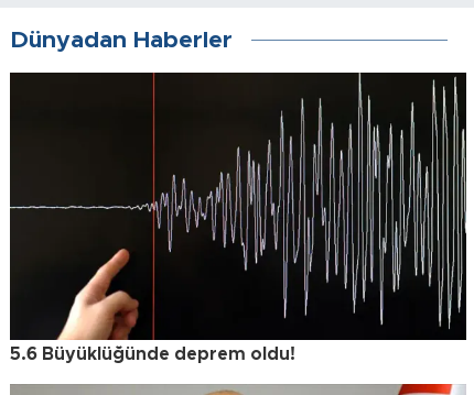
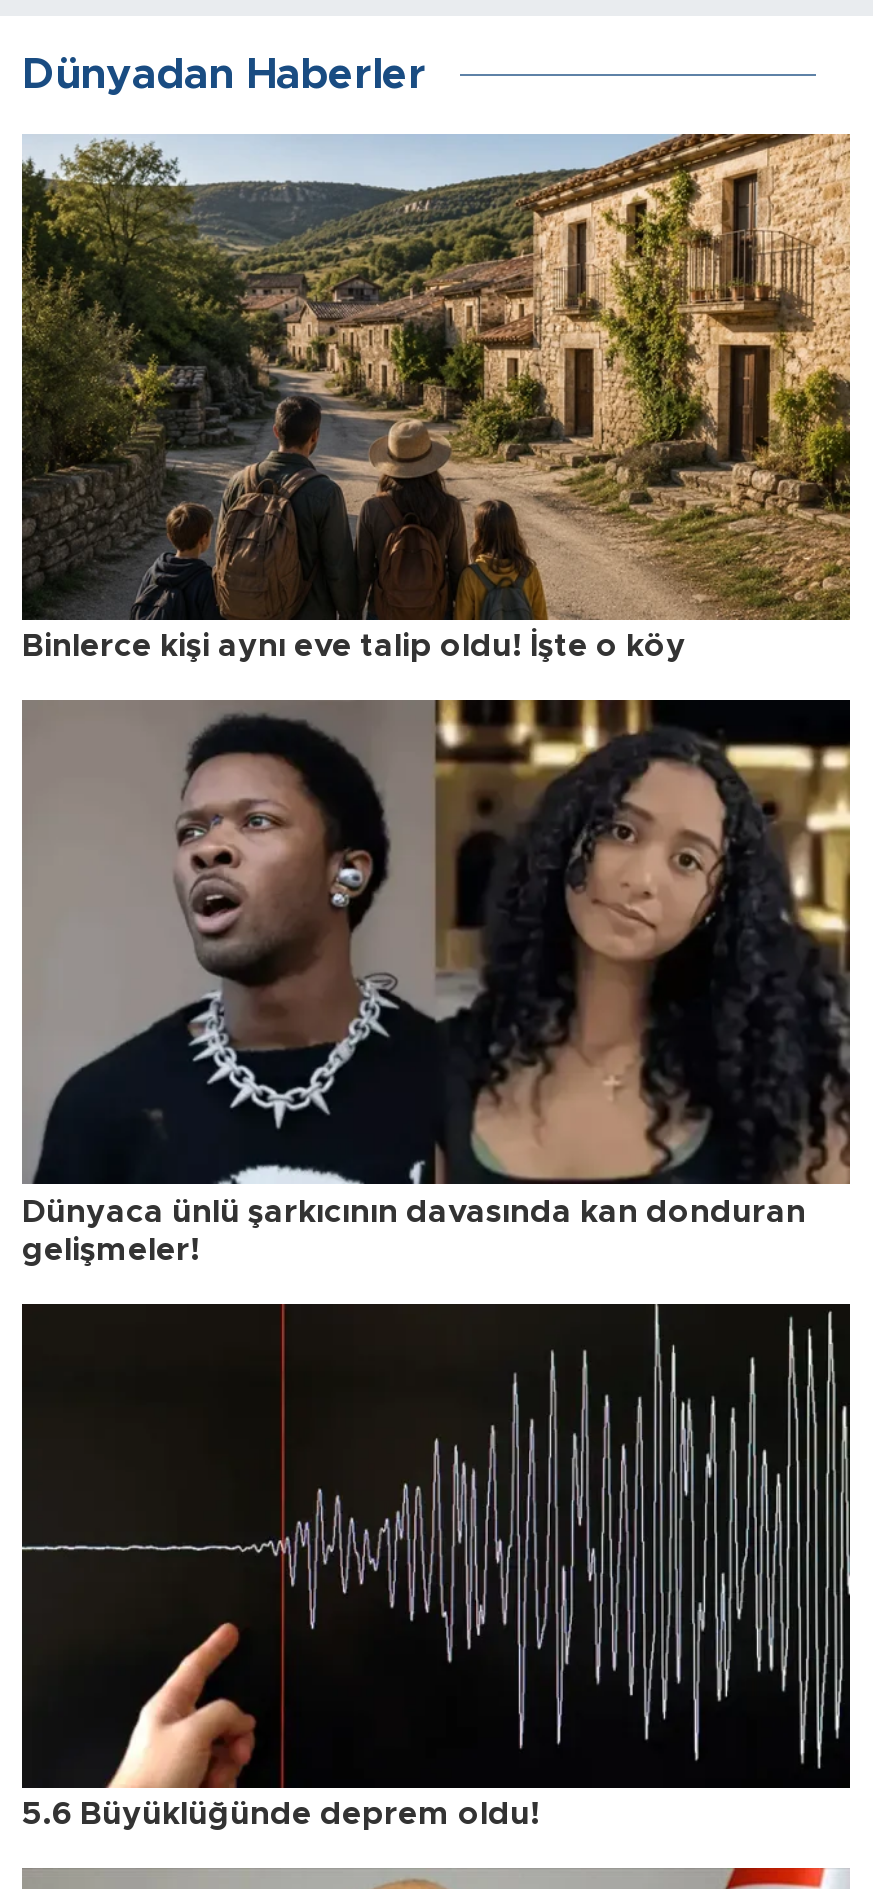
none -> [22,132,852,662] [image] | Binlerce kişi aynı eve talip oldu! İşte o köy
none -> [22,698,852,1265] [image] | Dünyaca ünlü şarkıcının davasında kan donduran | gelişmeler!

